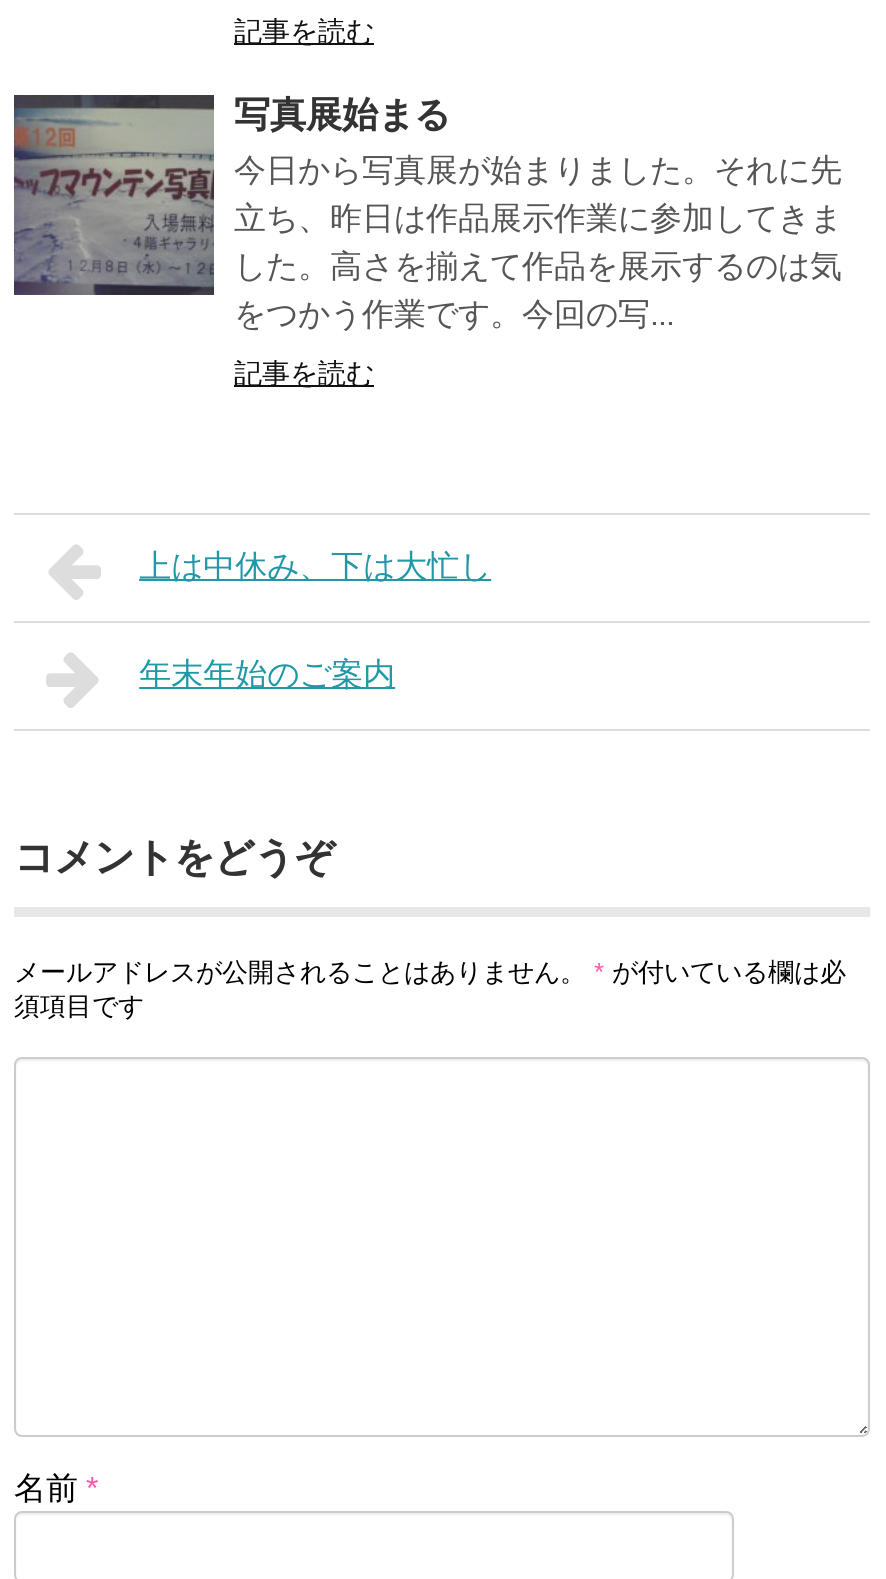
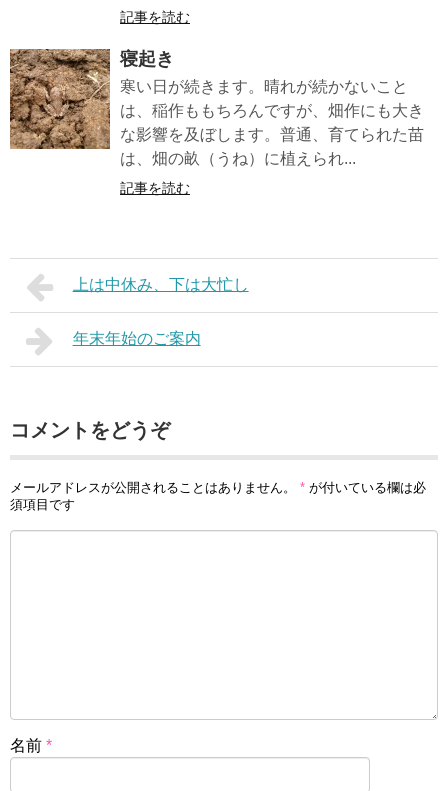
[12,93,842,332] [image] | 写真展始まる | 今日から写真展が始まりました。それに先 | 立ち、昨日は作品展示作業に参加してきま | した。高さを揃えて作品を展示するのは気 | をつかう作業です。今回の写... -> [9,48,424,167] [image] | 寝起き | 寒い日が続きます。晴れが続かないこと | は、稲作ももちろんですが、畑作にも大き | な影響を及ぼします。普通、育てられた苗 | は、畑の畝（うね）に植えられ...

